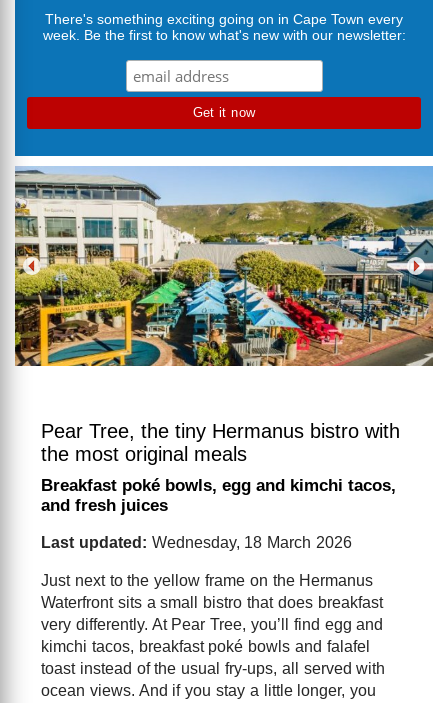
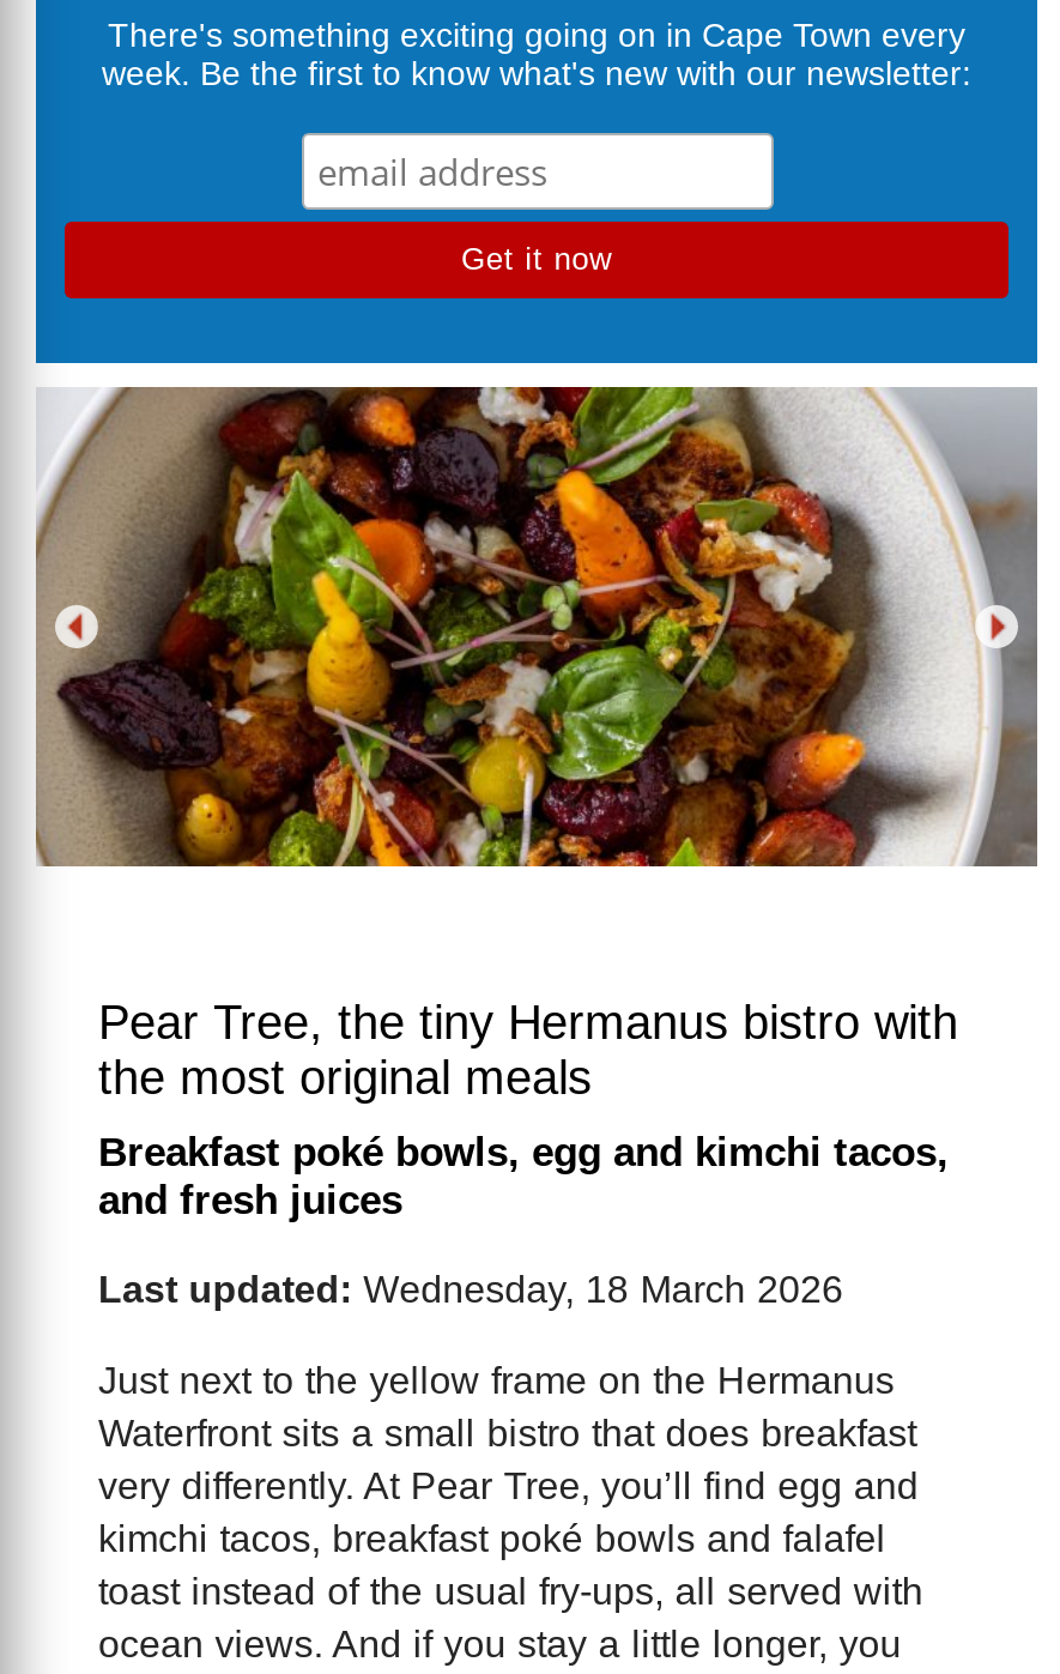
[14,166,434,367] [image] -> [36,385,1037,869] [image]

